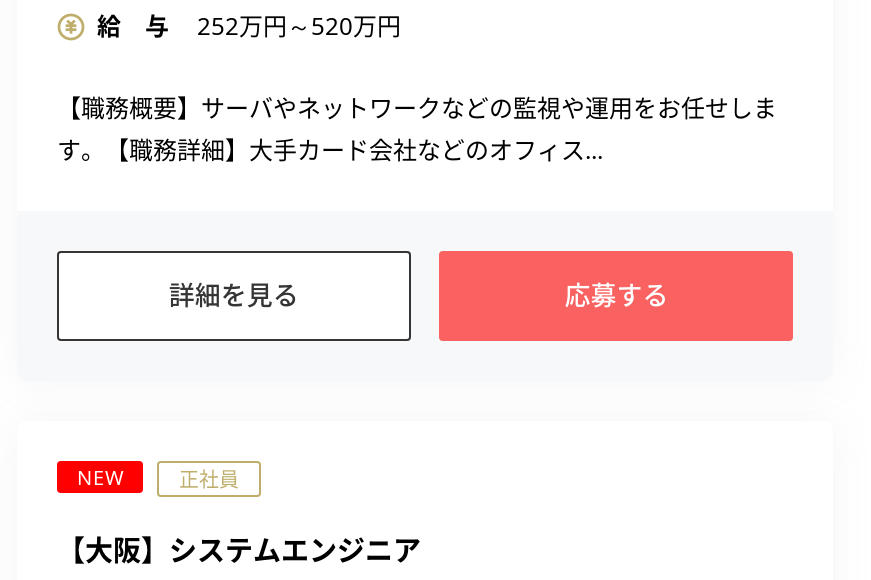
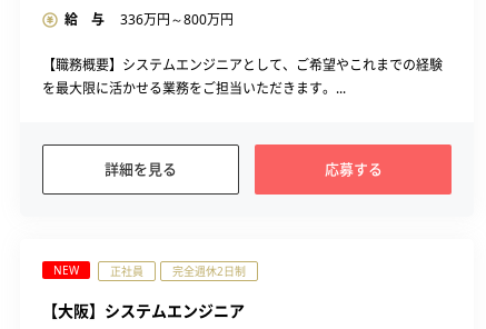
[97,9,401,43] 給 与 252万円～520万円 -> [65,10,234,29] 給 与 336万円～800万円
[57,91,777,167] 【職務概要】サーバやネットワークなどの監視や運用をお任せしま | す。【職務詳細】大手カード会社などのオフィス... -> [42,56,443,98] 【職務概要】システムエンジニアとして、ご希望やこれまでの経験 | を最大限に活かせる業務をご担当いただきます。...
none -> [172,263,246,279] 完全週休2日制

